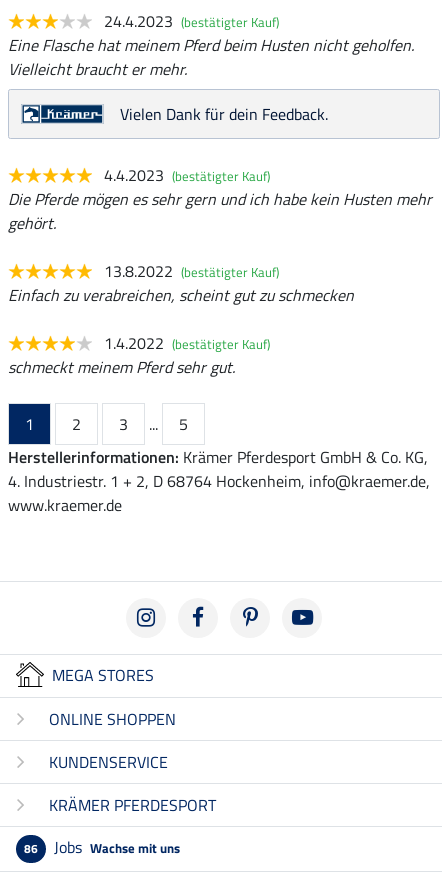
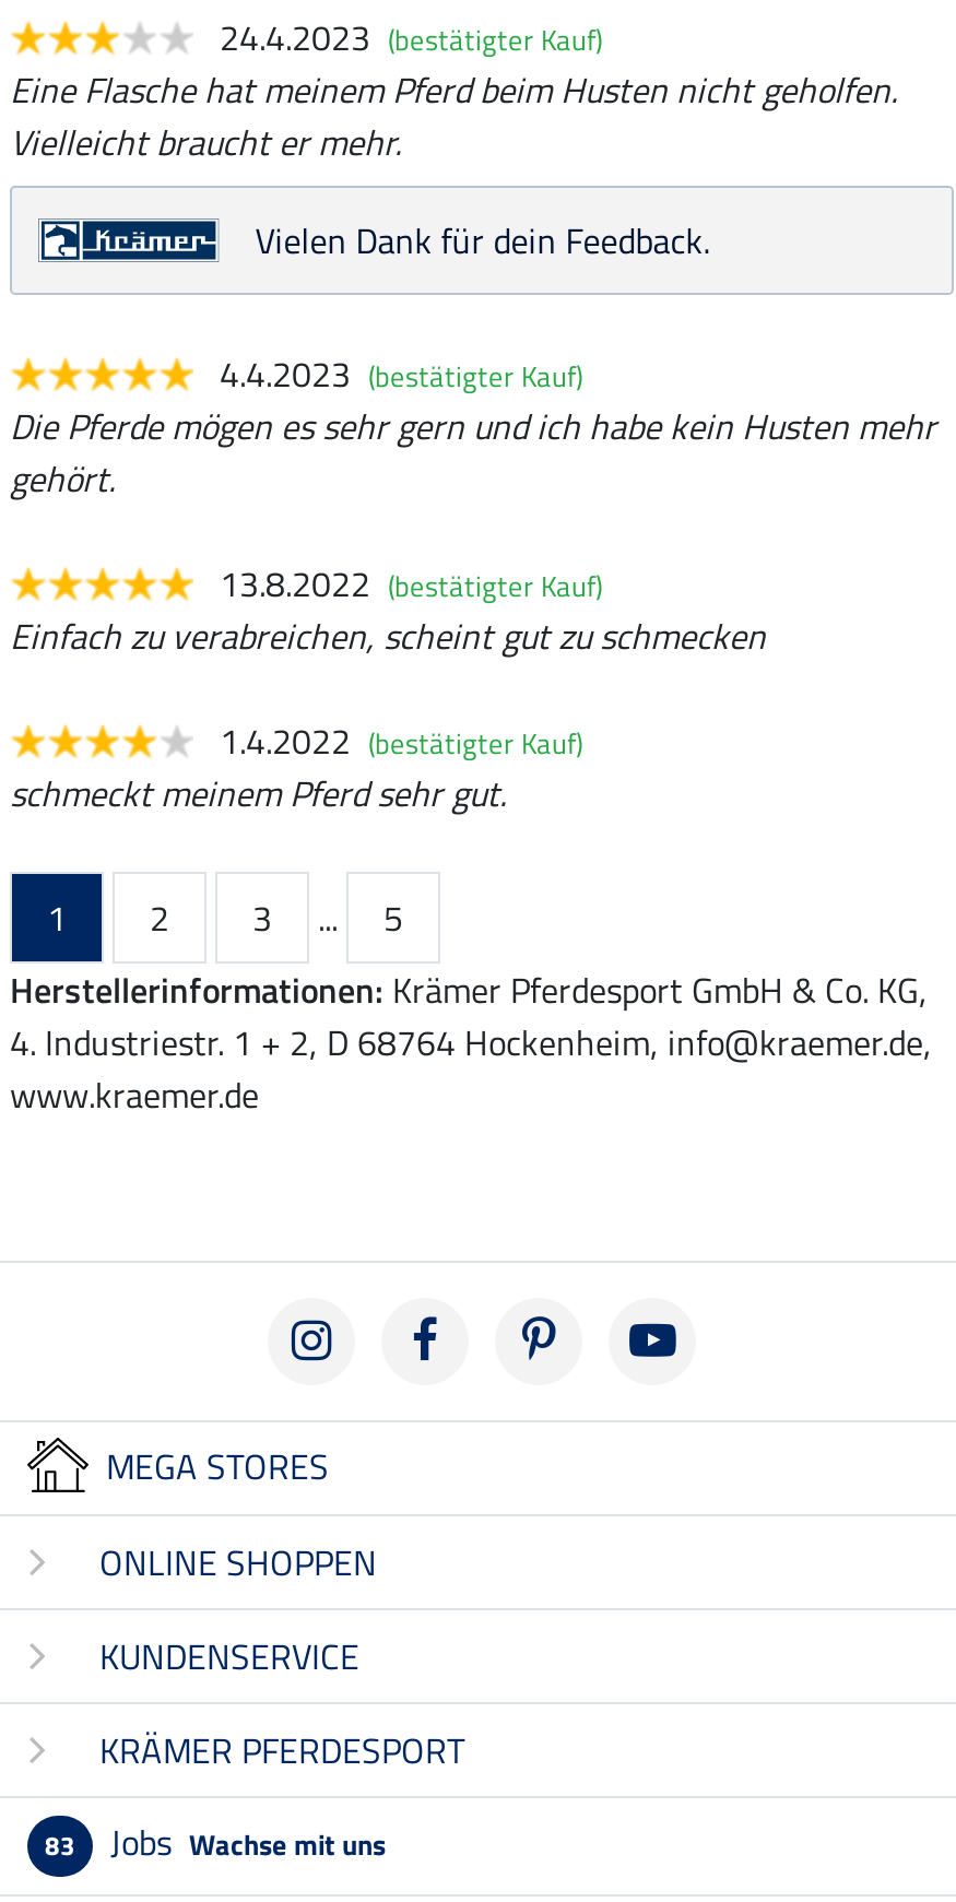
[24,835,180,859] 86 Jobs Wachse mit uns -> [45,1816,386,1869] 83 Jobs Wachse mit uns

